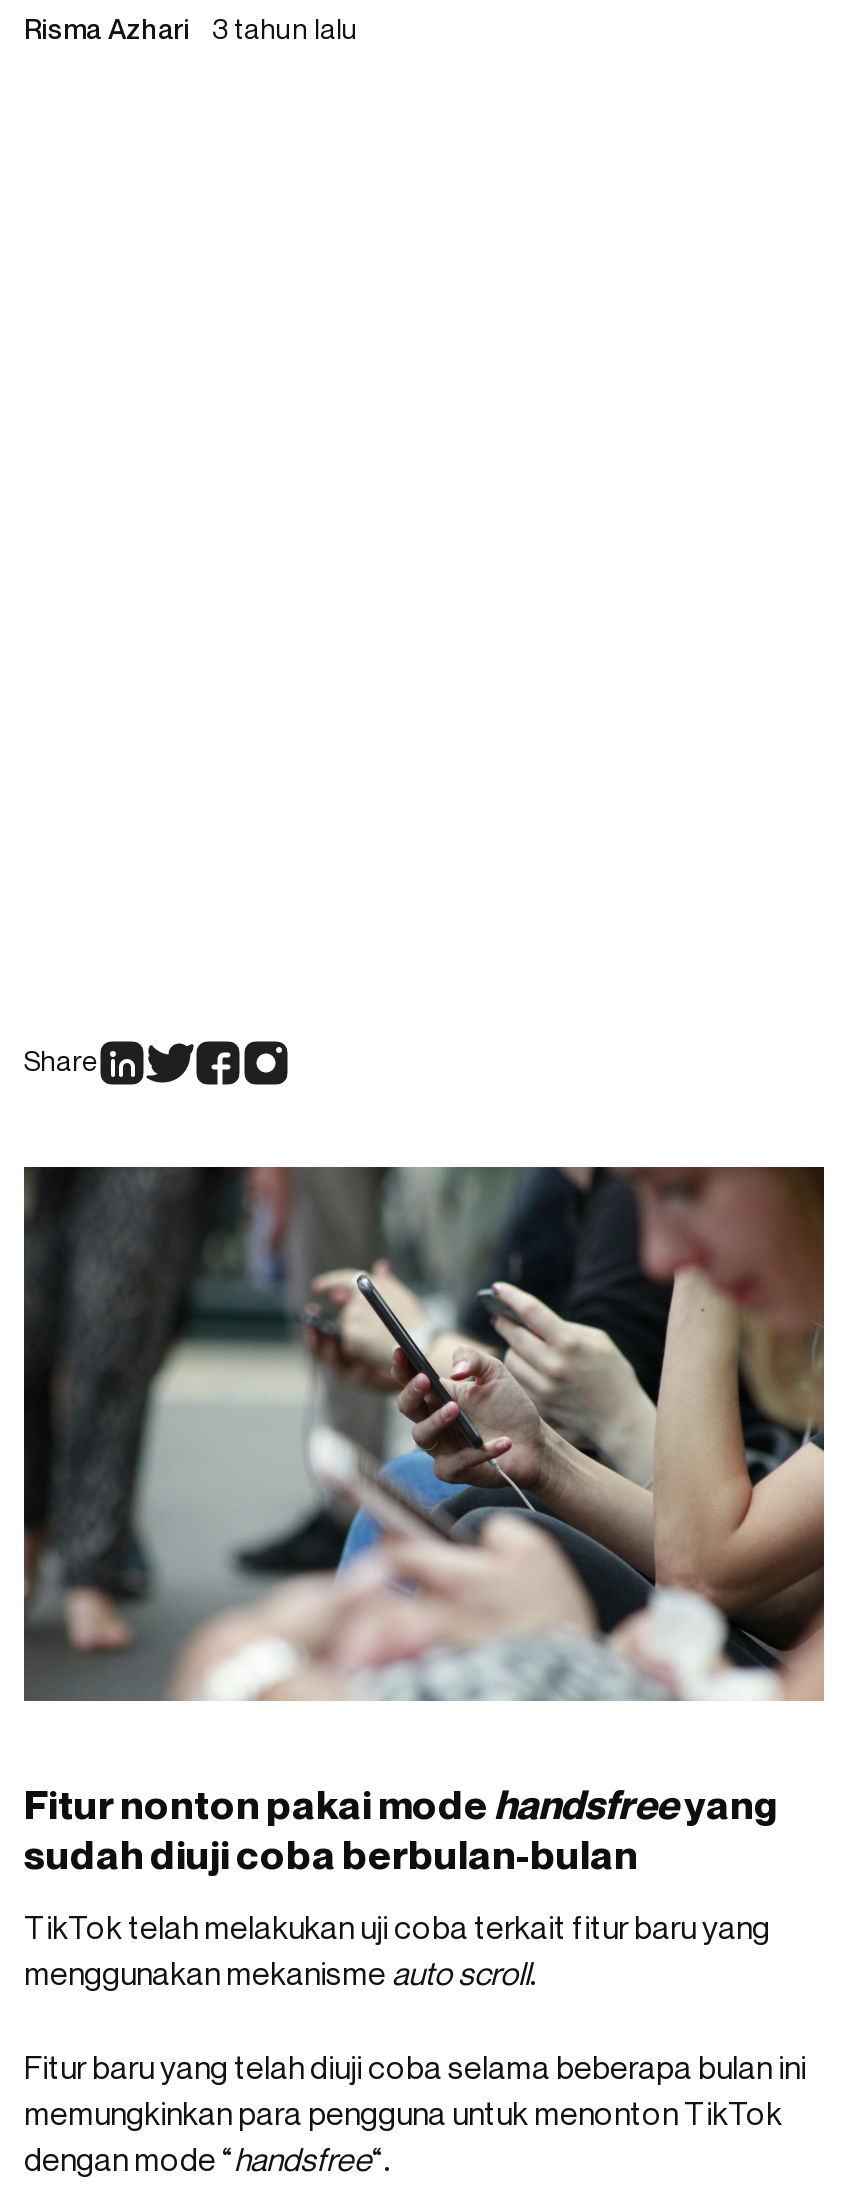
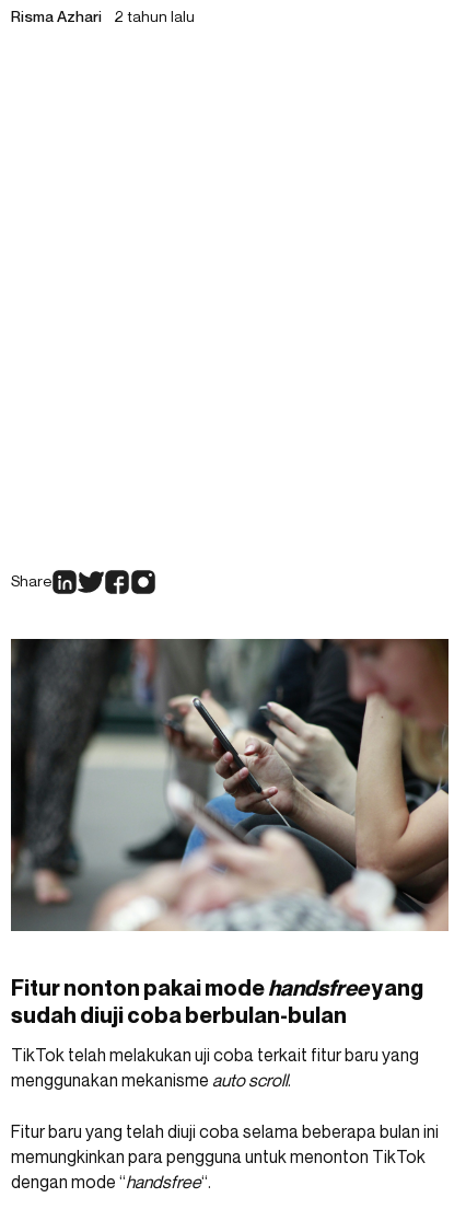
[24,11,358,45] Risma Azhari 3 tahun lalu -> [11,7,195,25] Risma Azhari 2 tahun lalu

